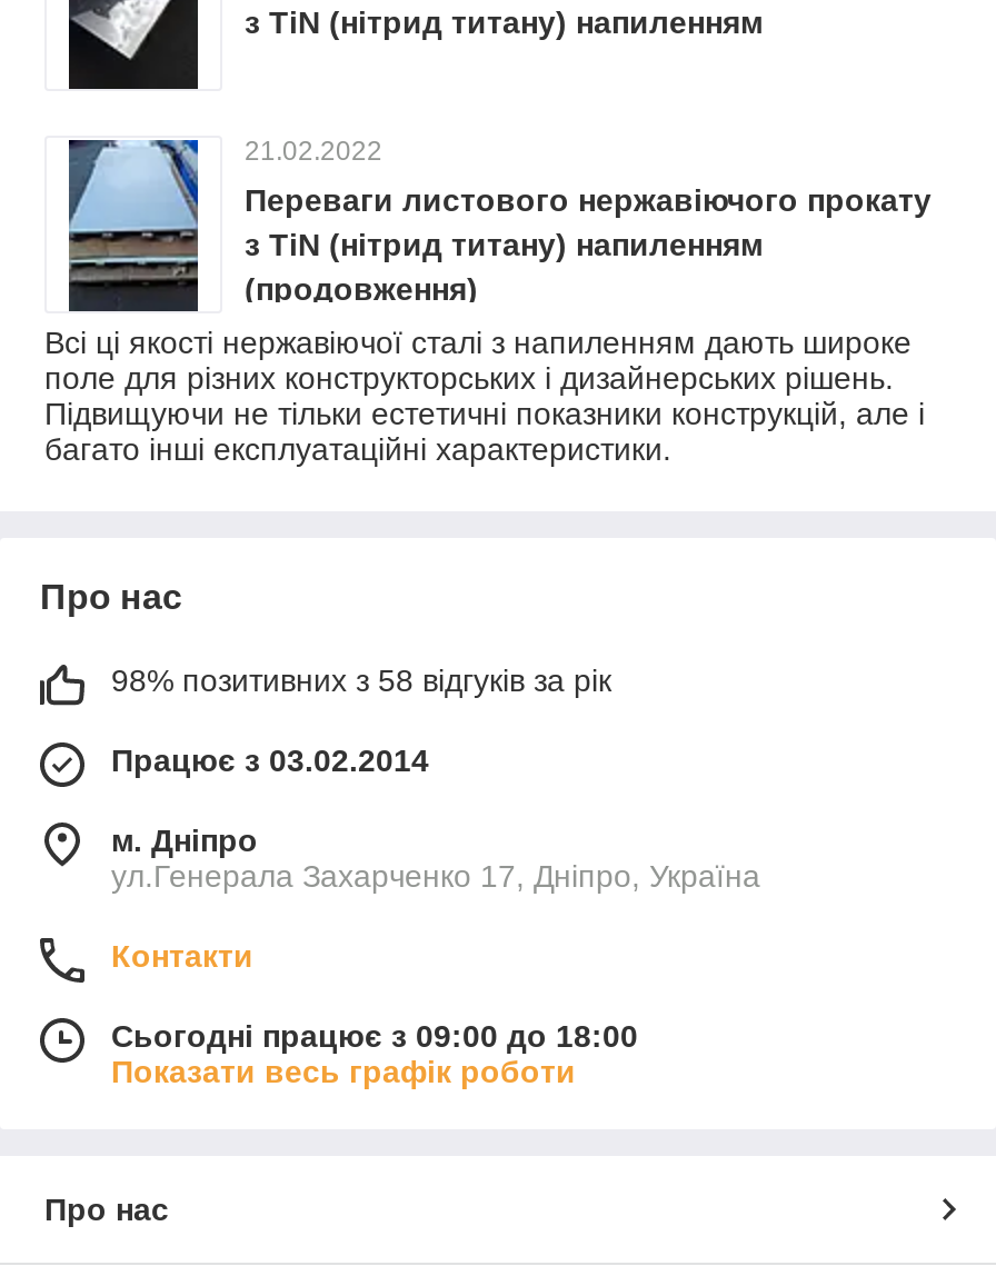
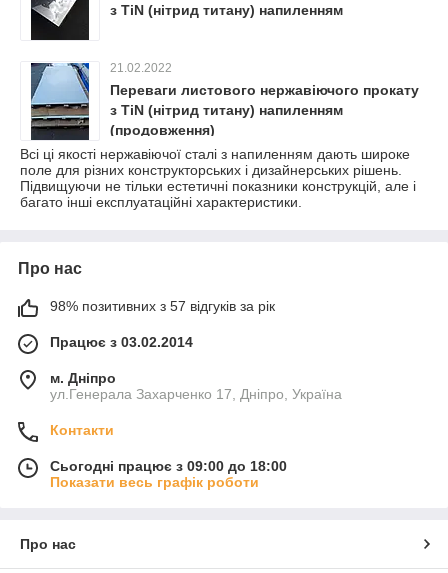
[111,662,611,698] 98% позитивних з 58 відгуків за рік -> [50,298,275,314] 98% позитивних з 57 відгуків за рік

